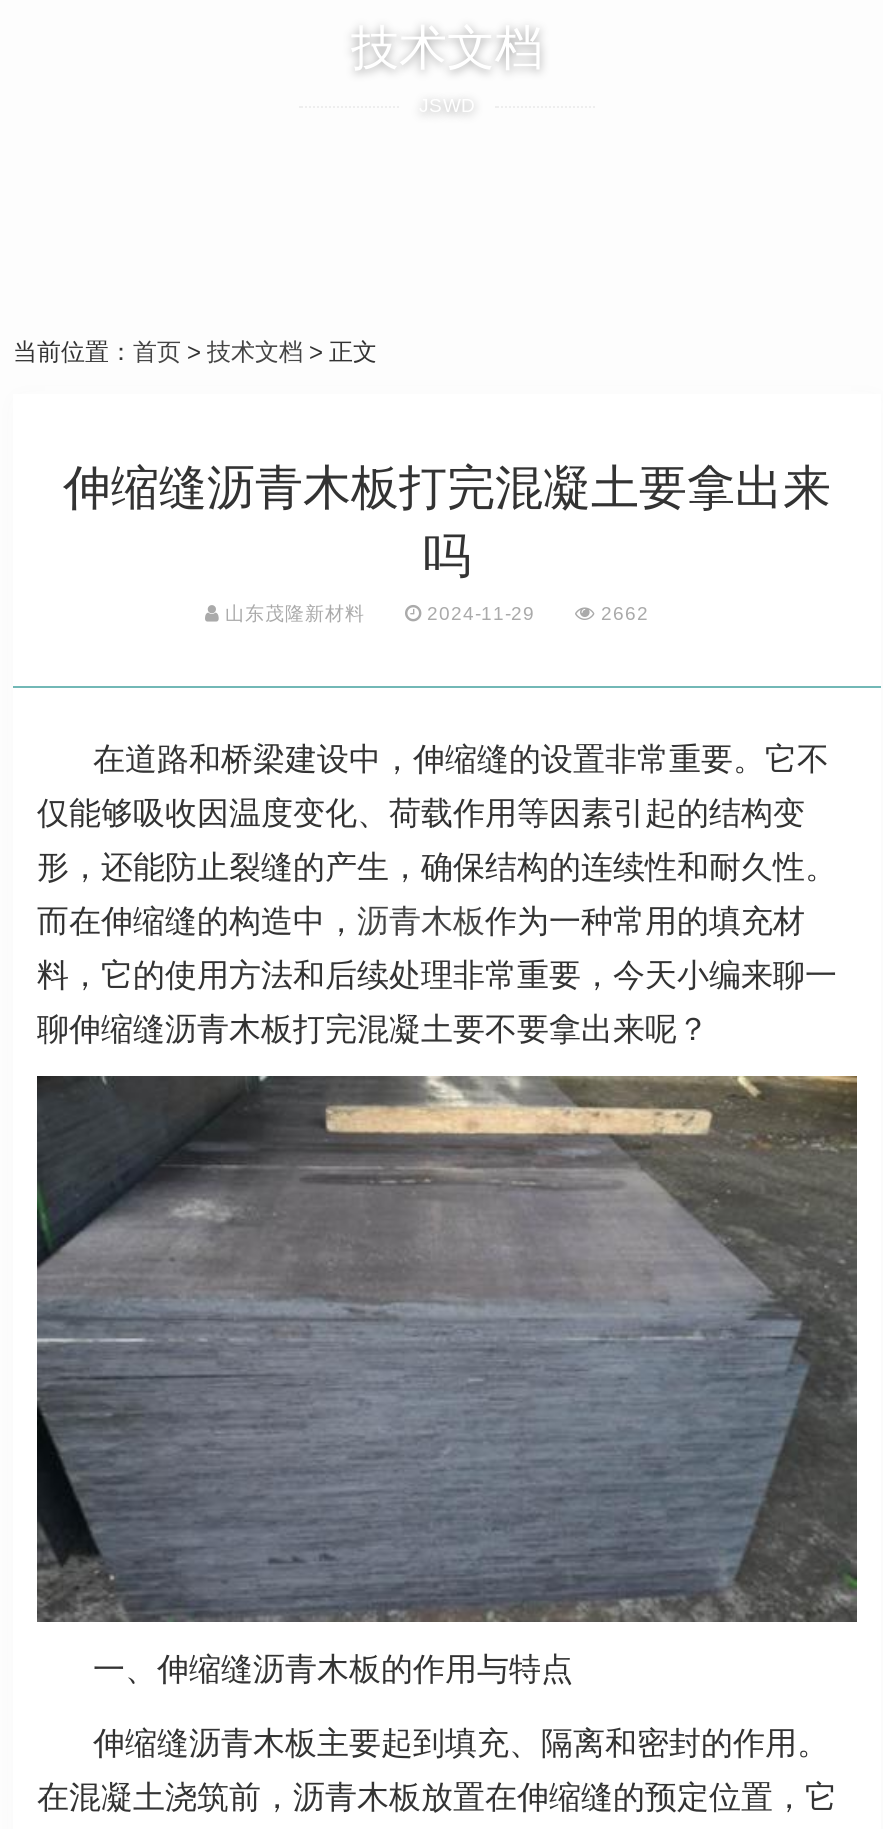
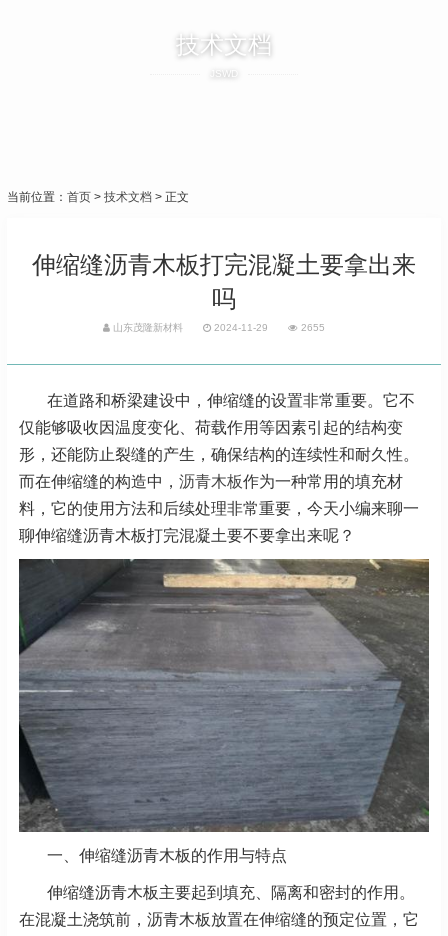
[595,603,649,625] 2662 -> [298,322,325,333] 2655

